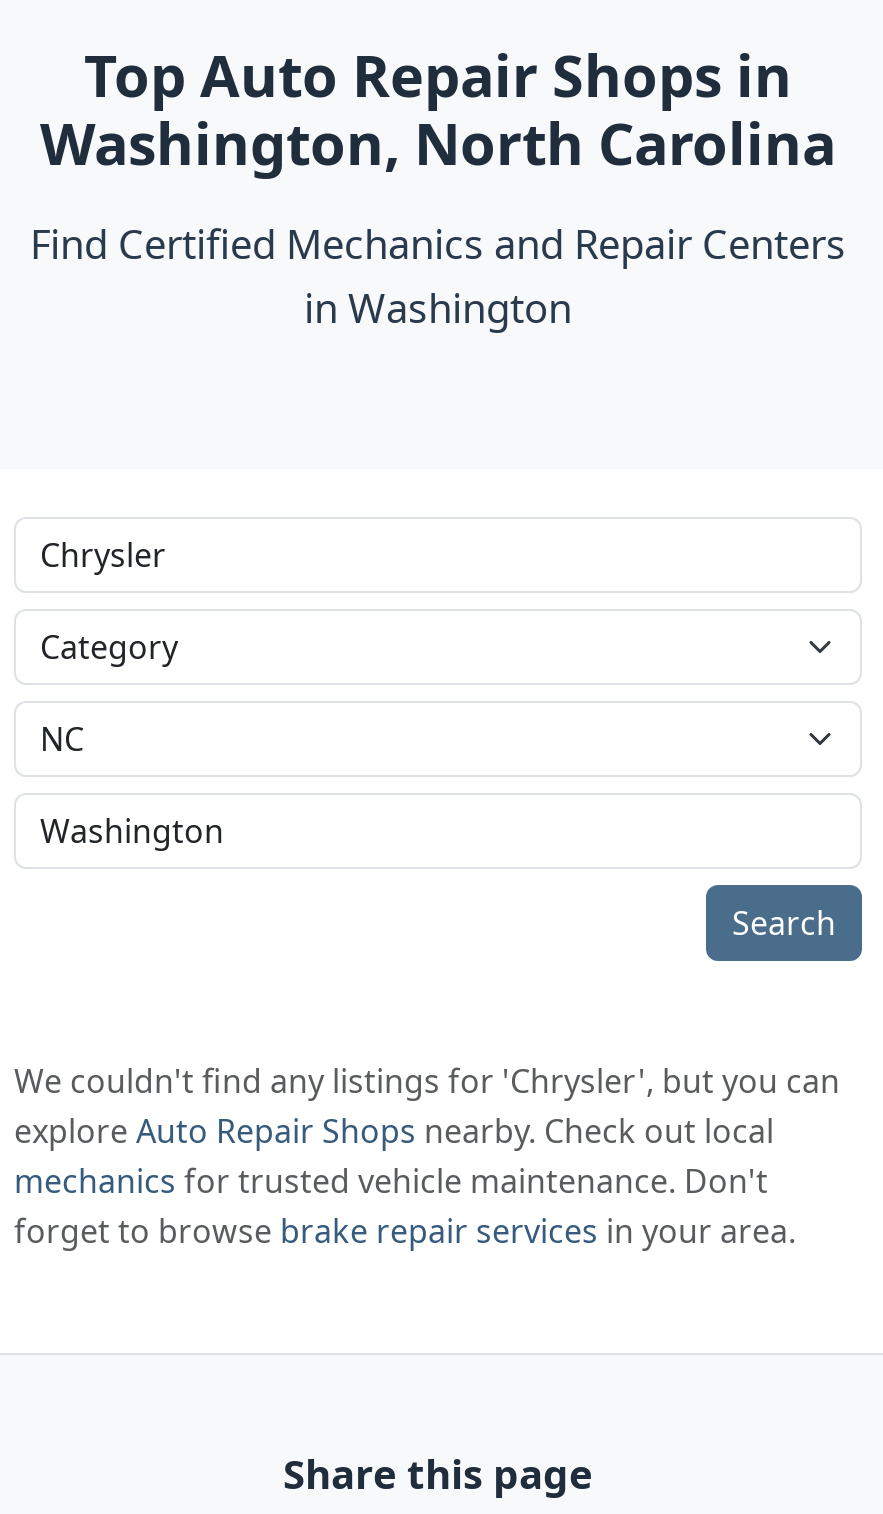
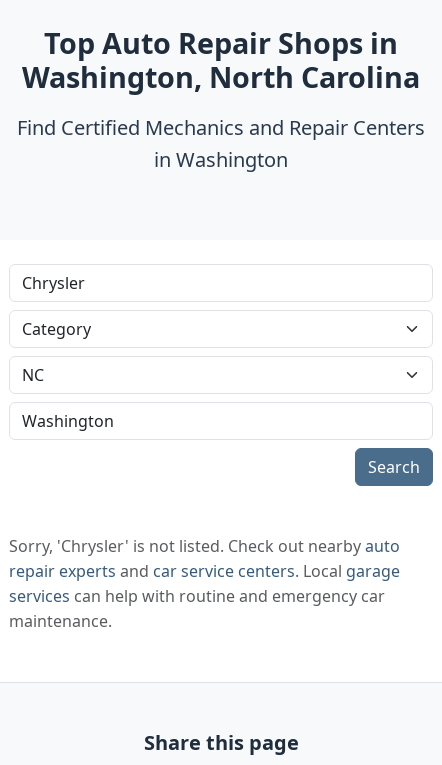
[14,1058,840,1252] We couldn't find any listings for 'Chrysler', but you can | explore Auto Repair Shops nearby. Check out local | mechanics for trusted vehicle maintenance. Don't | forget to browse brake repair services in your area. -> [9,535,400,632] Sorry, 'Chrysler' is not listed. Check out nearby auto | repair experts and car service centers. Local garage | services can help with routine and emergency car | maintenance.

